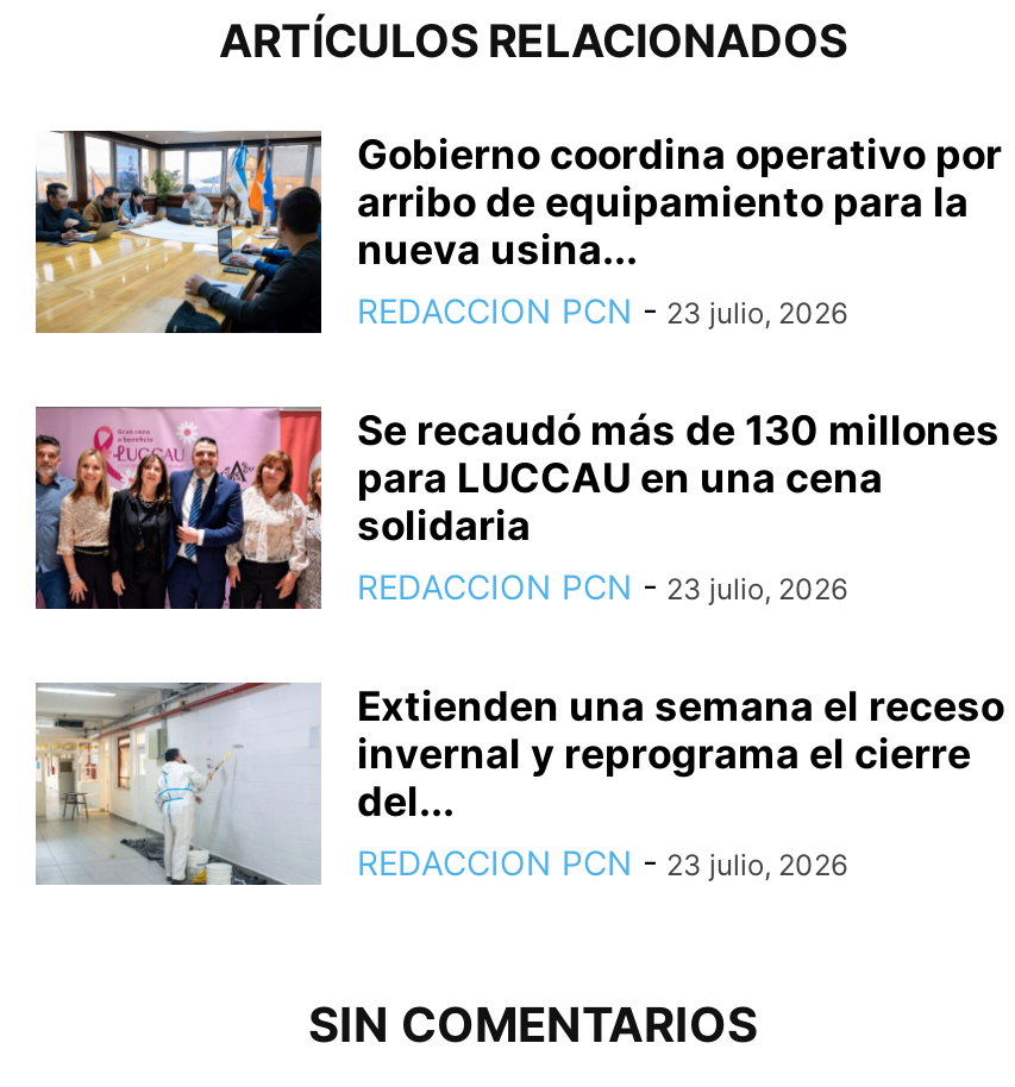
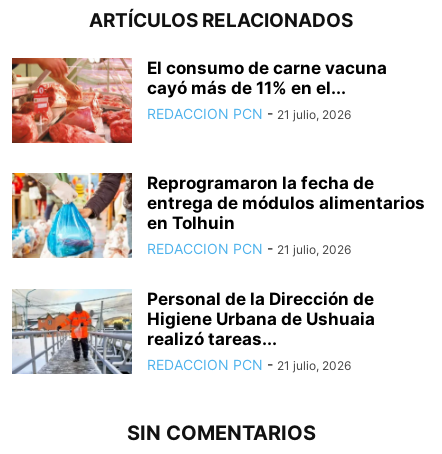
[33,128,1002,335] [image] | Gobierno coordina operativo por | arribo de equipamiento para la | nueva usina... | REDACCION PCN - 23 julio, 2026 -> [11,57,387,144] [image] | El consumo de carne vacuna | cayó más de 11% en el... | REDACCION PCN - 21 julio, 2026
[33,404,1000,611] [image] | Se recaudó más de 130 millones | para LUCCAU en una cena | solidaria | REDACCION PCN - 23 julio, 2026 -> [11,172,425,259] [image] | Reprogramaron la fecha de | entrega de módulos alimentarios | en Tolhuin | REDACCION PCN - 21 julio, 2026
[36,680,1004,885] [image] | Extienden una semana el receso | invernal y reprograma el cierre | del... | REDACCION PCN - 23 julio, 2026 -> [12,289,375,374] [image] | Personal de la Dirección de | Higiene Urbana de Ushuaia | realizó tareas... | REDACCION PCN - 21 julio, 2026

